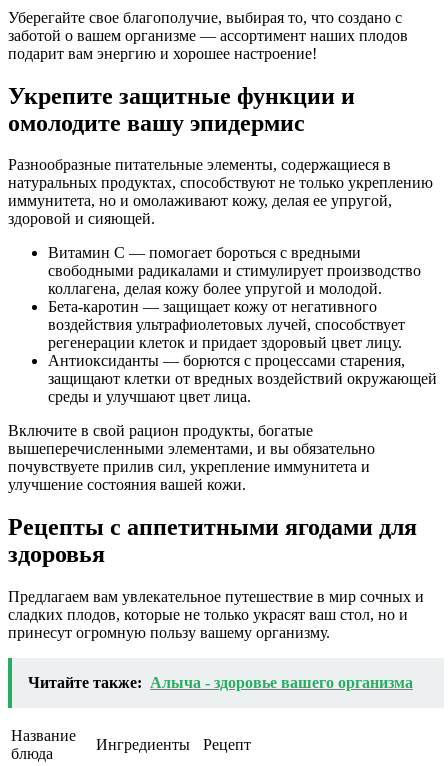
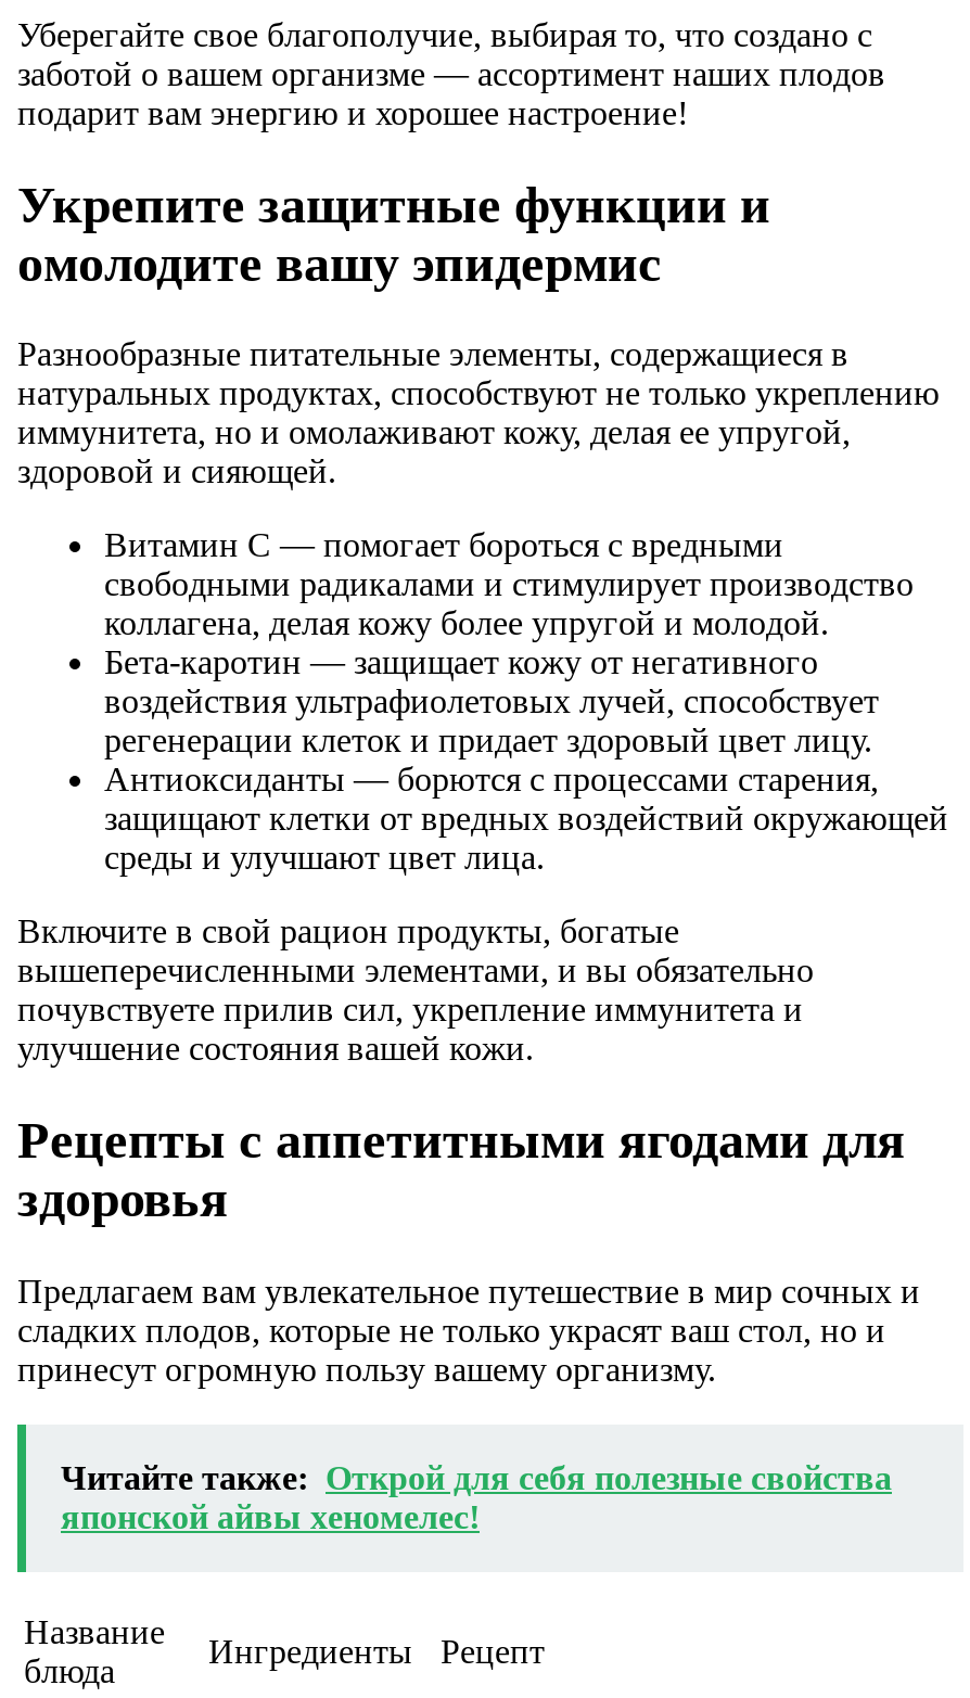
[28,674,413,691] Читайте также: Алыча - здоровье вашего организма -> [61,1460,892,1536] Читайте также: Открой для себя полезные свойства | японской айвы хеномелес!

